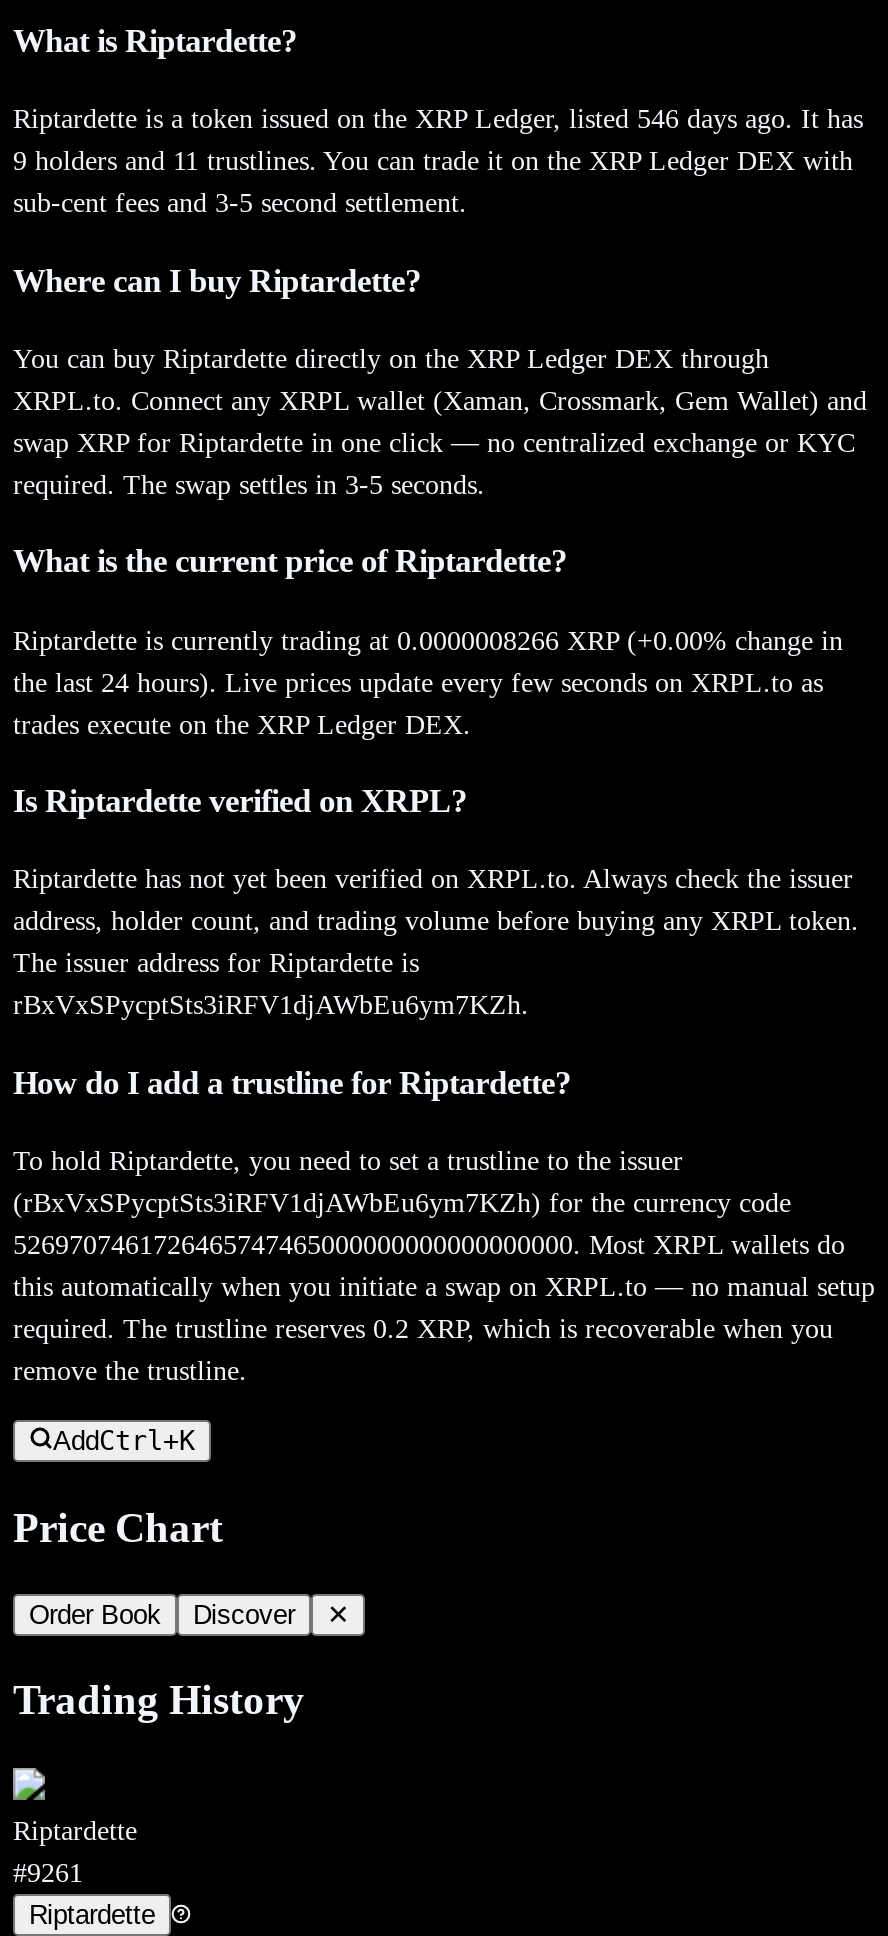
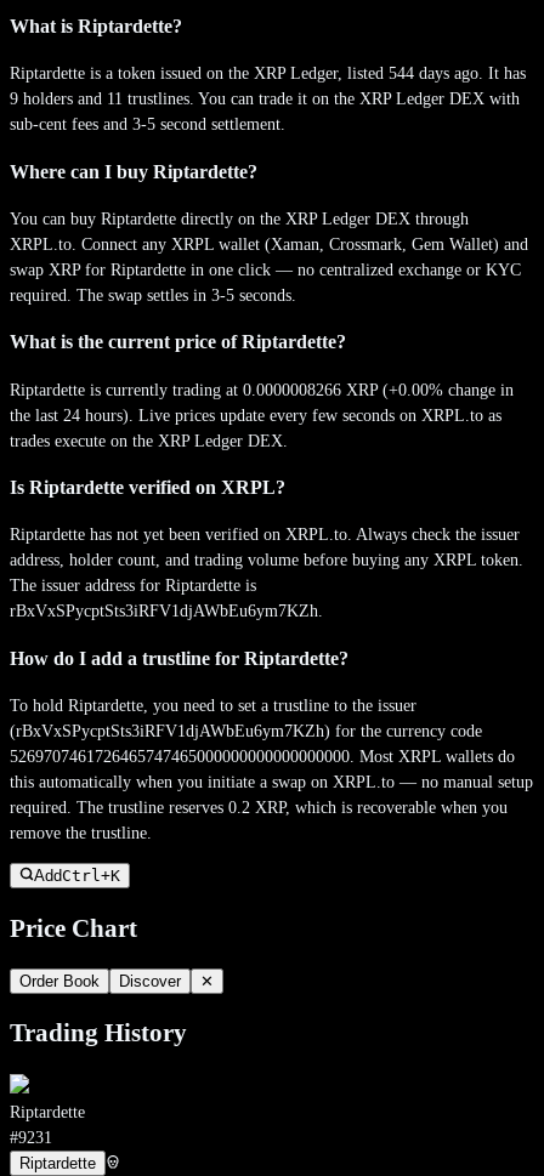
[13,104,863,134] Riptardette is a token issued on the XRP Ledger, listed 546 days ago. It has -> [10,64,526,83] Riptardette is a token issued on the XRP Ledger, listed 544 days ago. It has
[13,1858,83,1888] #9261 -> [10,1128,52,1147] #9231

